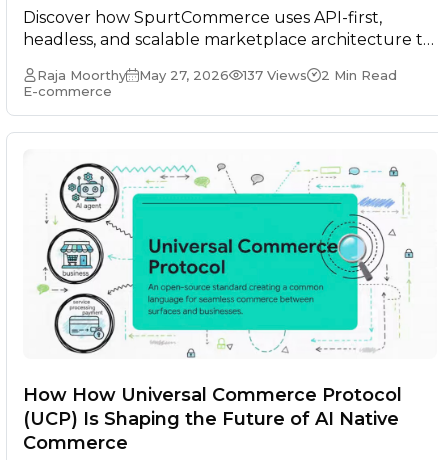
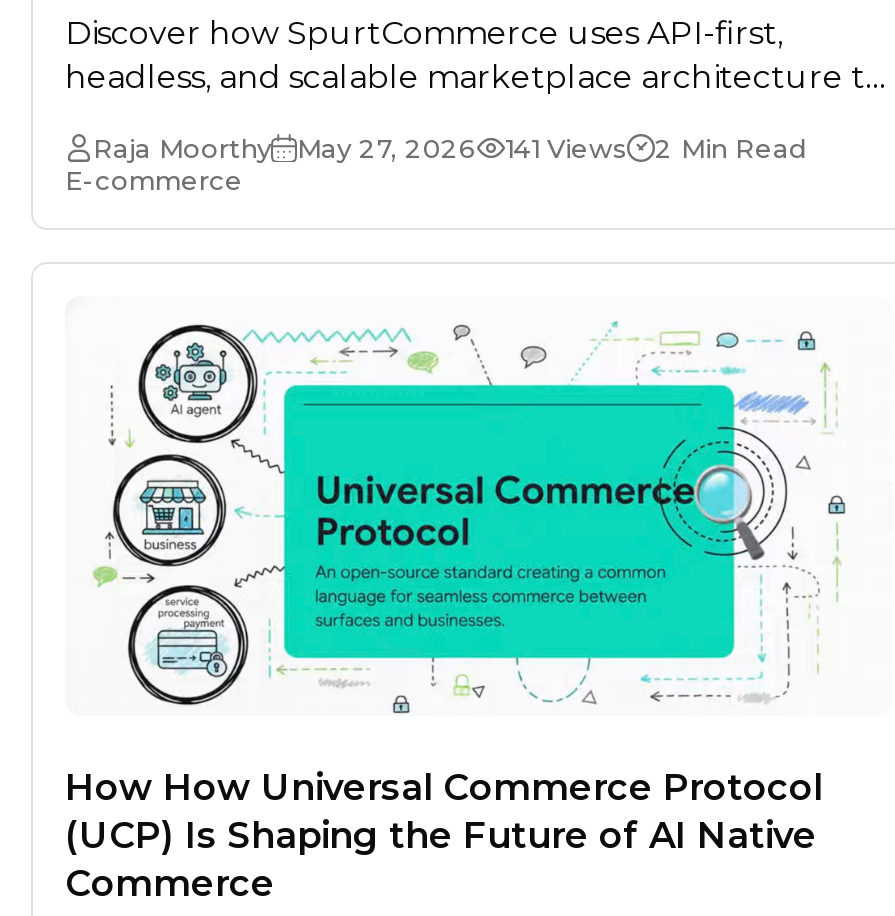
[243,67,307,83] 137 Views -> [505,132,627,164] 141 Views

